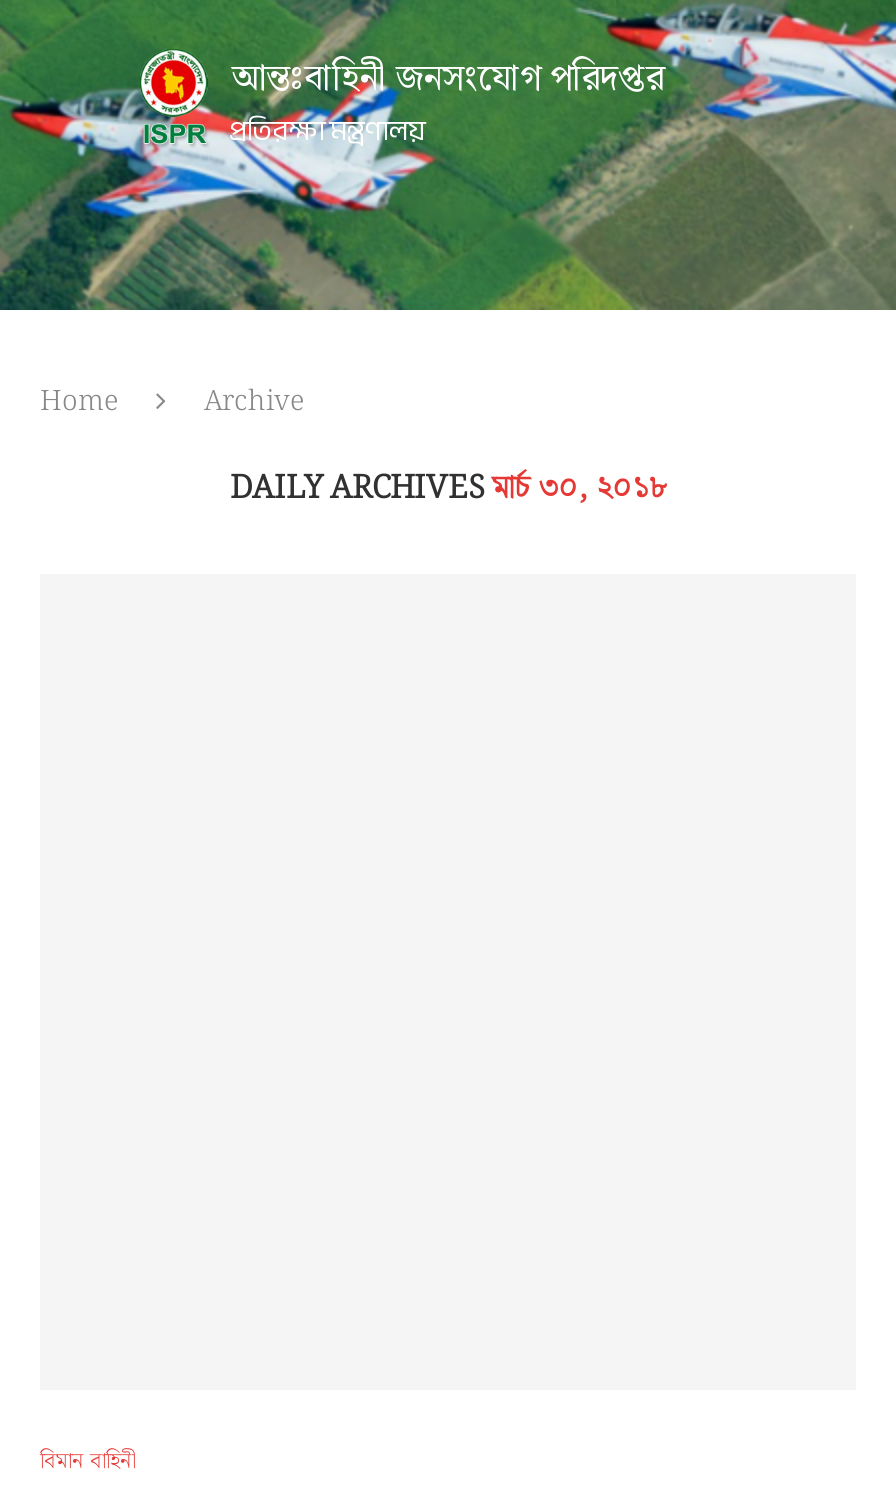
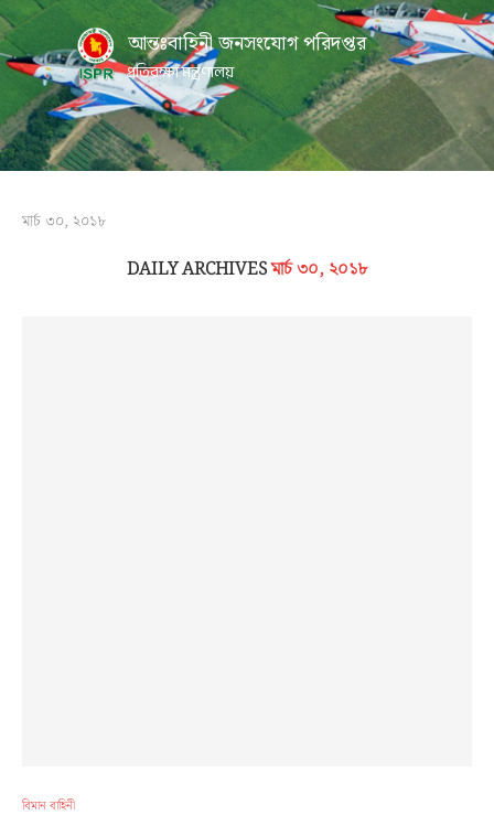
[40,380,304,424] Home | Archive -> [22,210,106,234] মার্চ ৩০, ২০১৮

